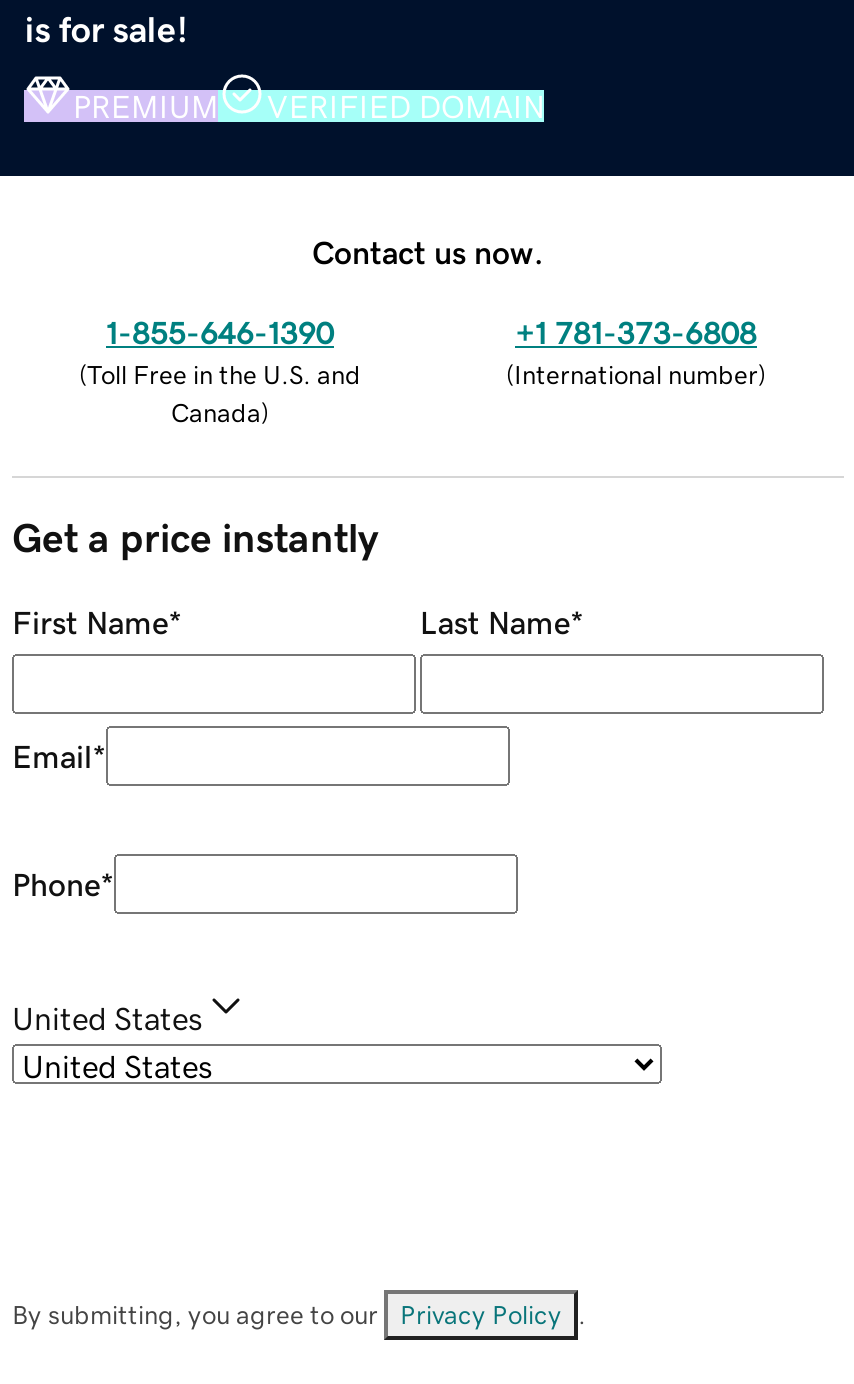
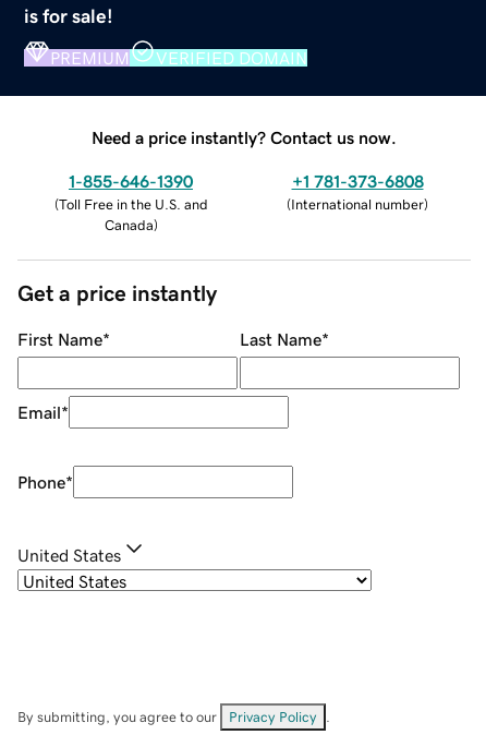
[312,235,544,267] Contact us now. -> [92,128,397,146] Need a price instantly? Contact us now.

